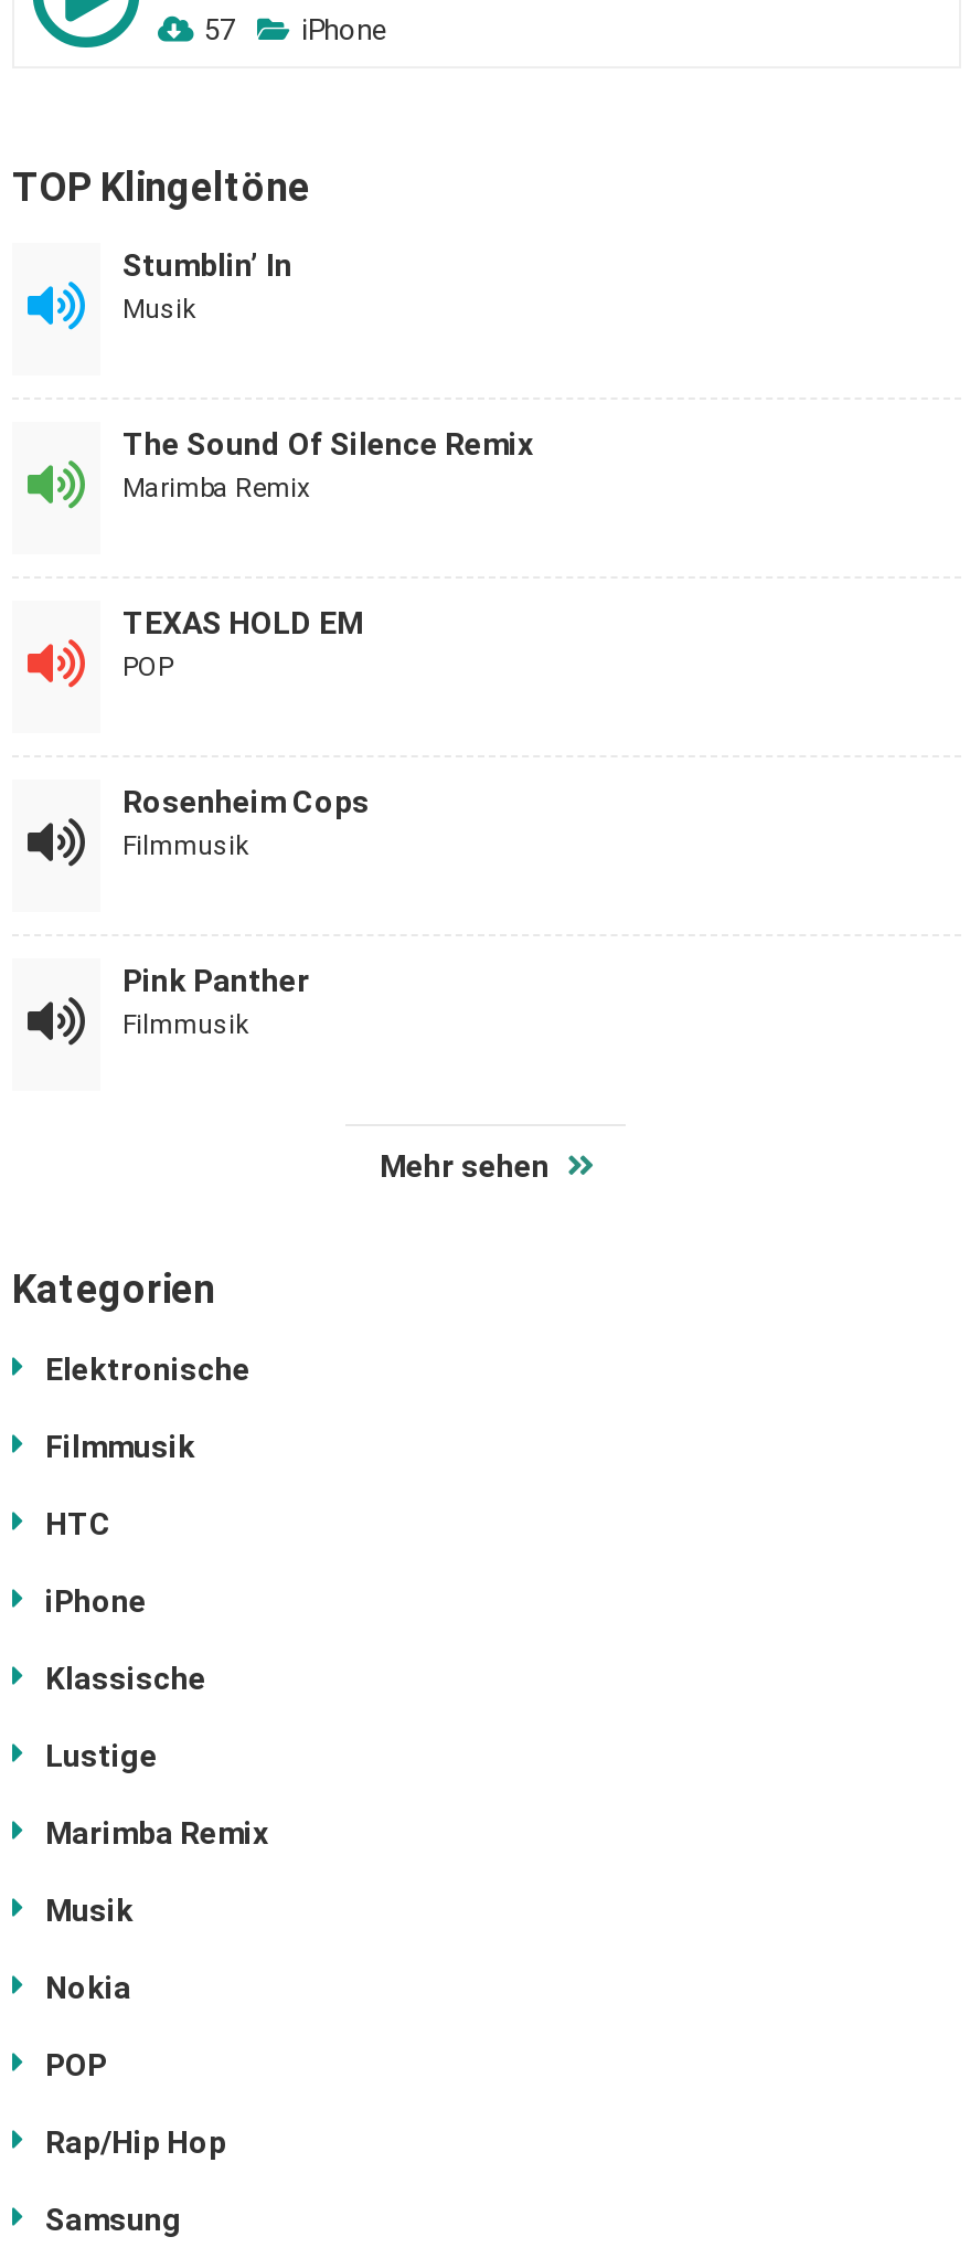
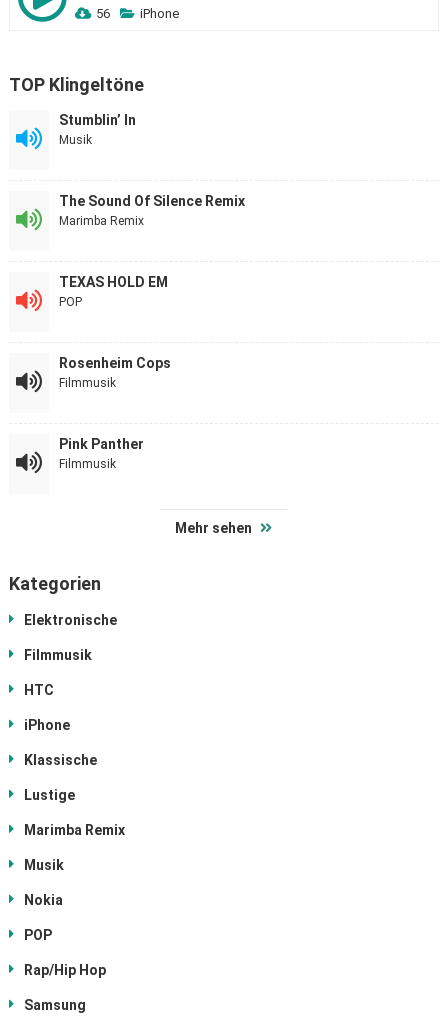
[204,13,387,46] 57 iPhone -> [96,6,179,21] 56 iPhone

